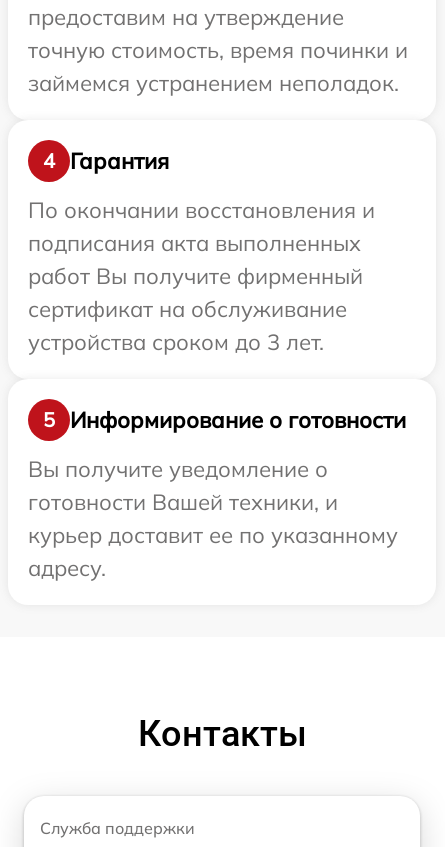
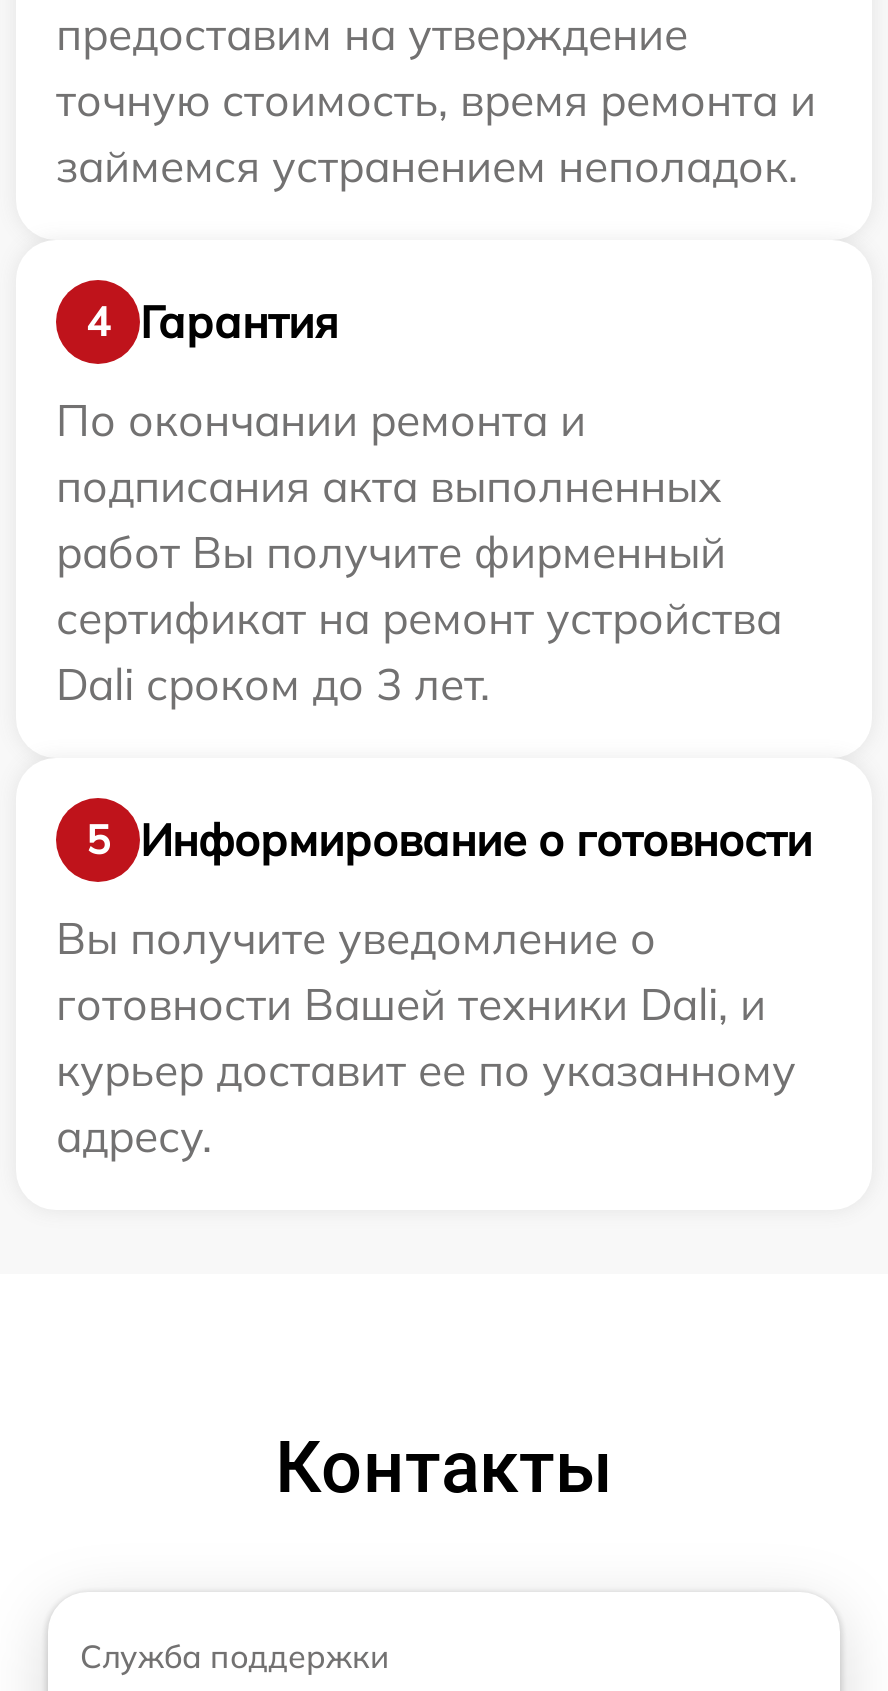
[28,36,408,64] точную стоимость, время починки и -> [56,73,816,129] точную стоимость, время ремонта и
[28,196,375,224] По окончании восстановления и -> [56,393,586,449] По окончании ремонта и
[28,295,347,356] сертификат на обслуживание | устройства сроком до 3 лет. -> [56,591,782,713] сертификат на ремонт устройства | Dali сроком до 3 лет.
[28,488,338,516] готовности Вашей техники, и -> [56,977,766,1033] готовности Вашей техники Dali, и

